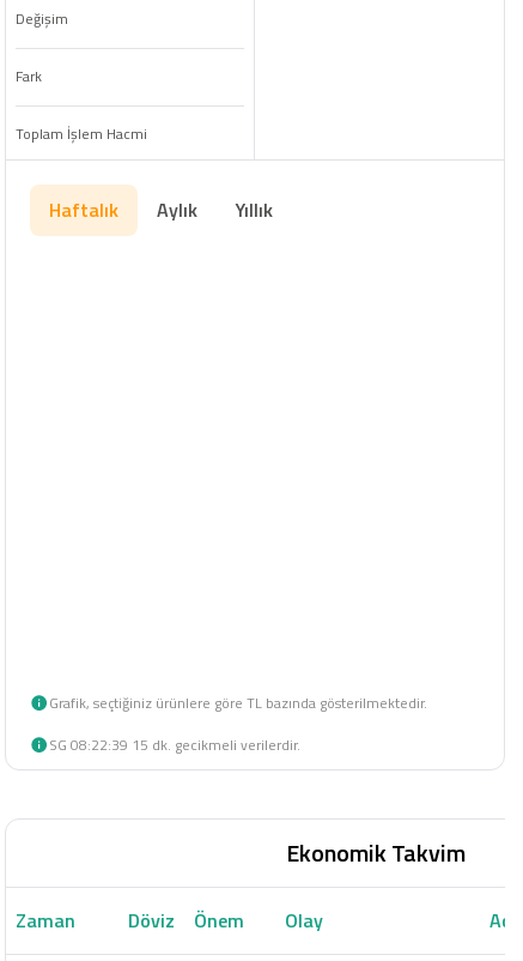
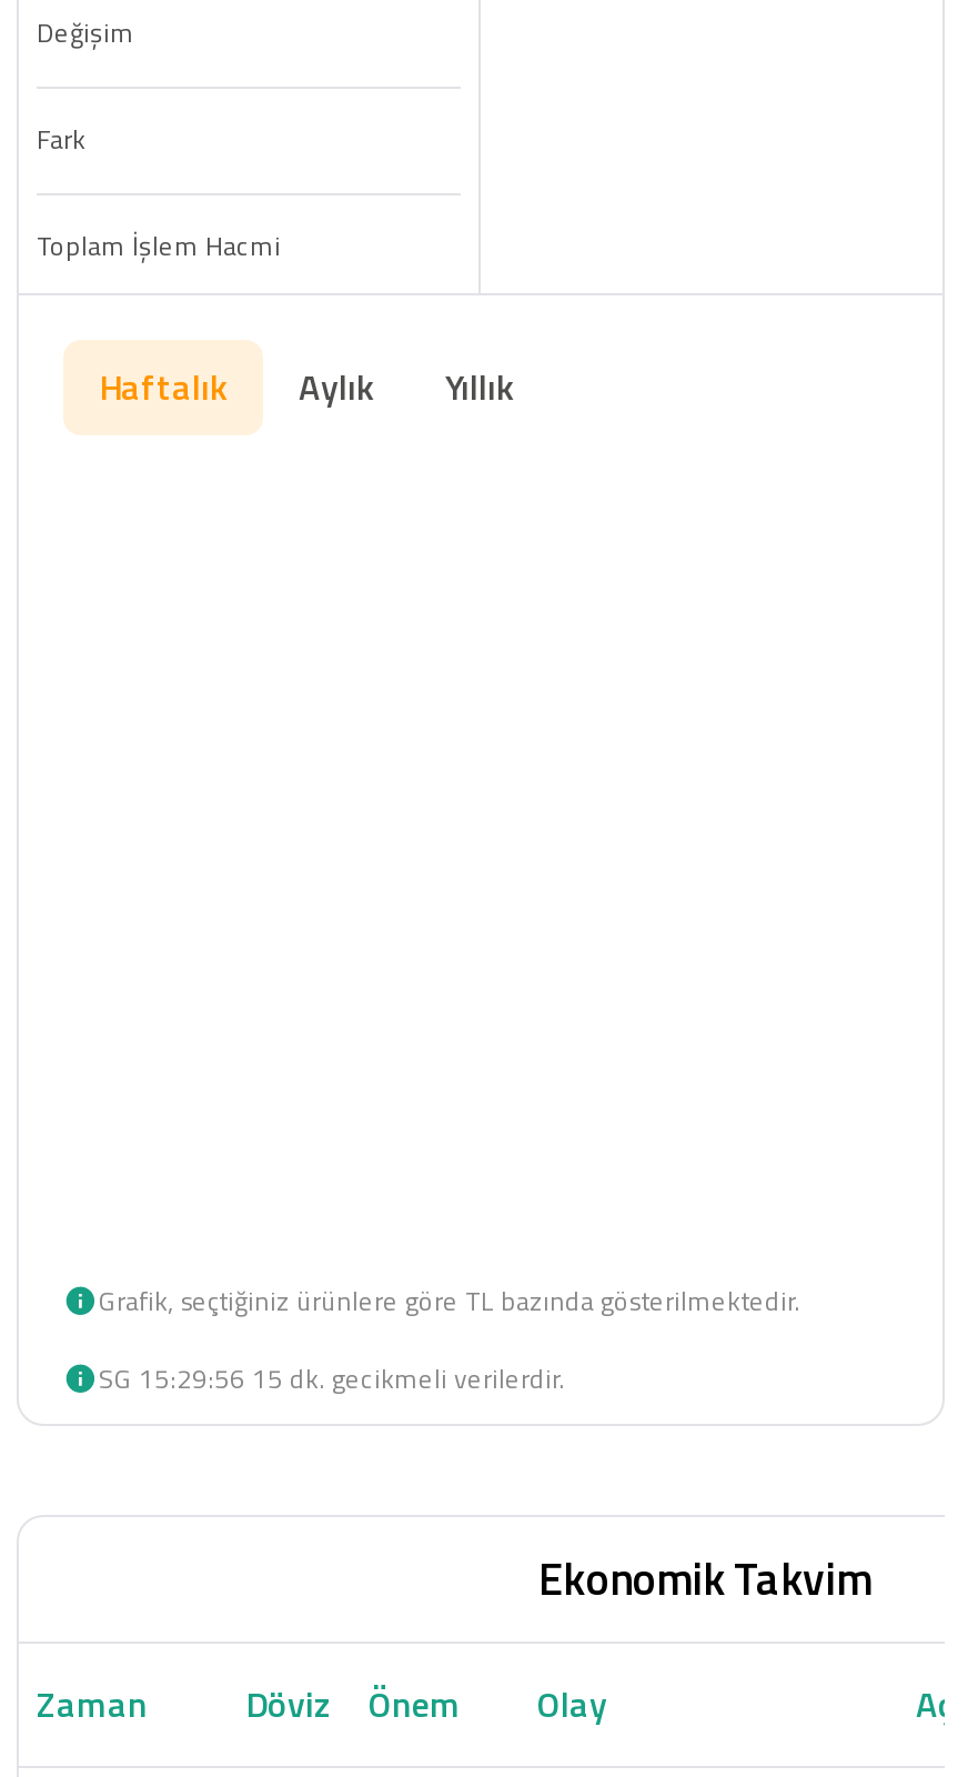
[49,733,300,756] SG 08:22:39 15 dk. gecikmeli verilerdir. -> [99,1357,565,1399] SG 15:29:56 15 dk. gecikmeli verilerdir.

